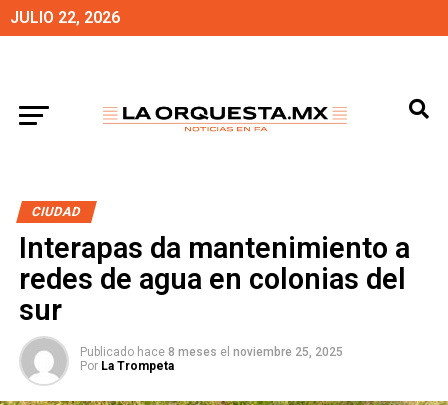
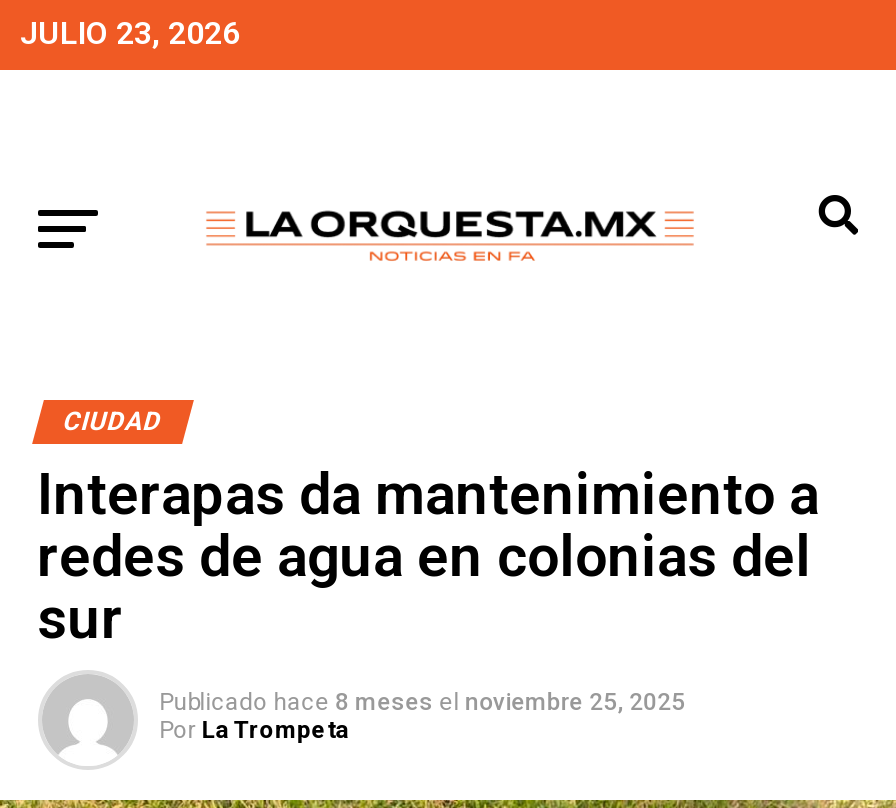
[10,8,120,27] JULIO 22, 2026 -> [20,14,240,52] JULIO 23, 2026

